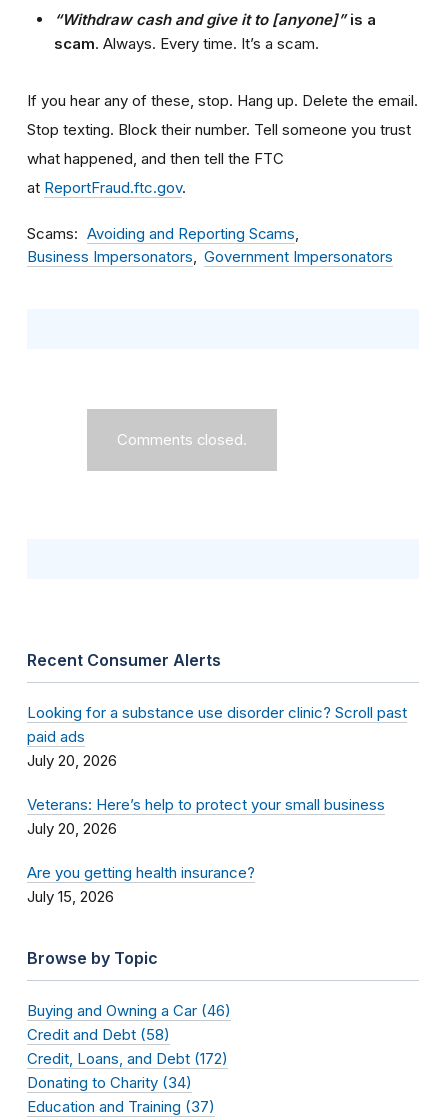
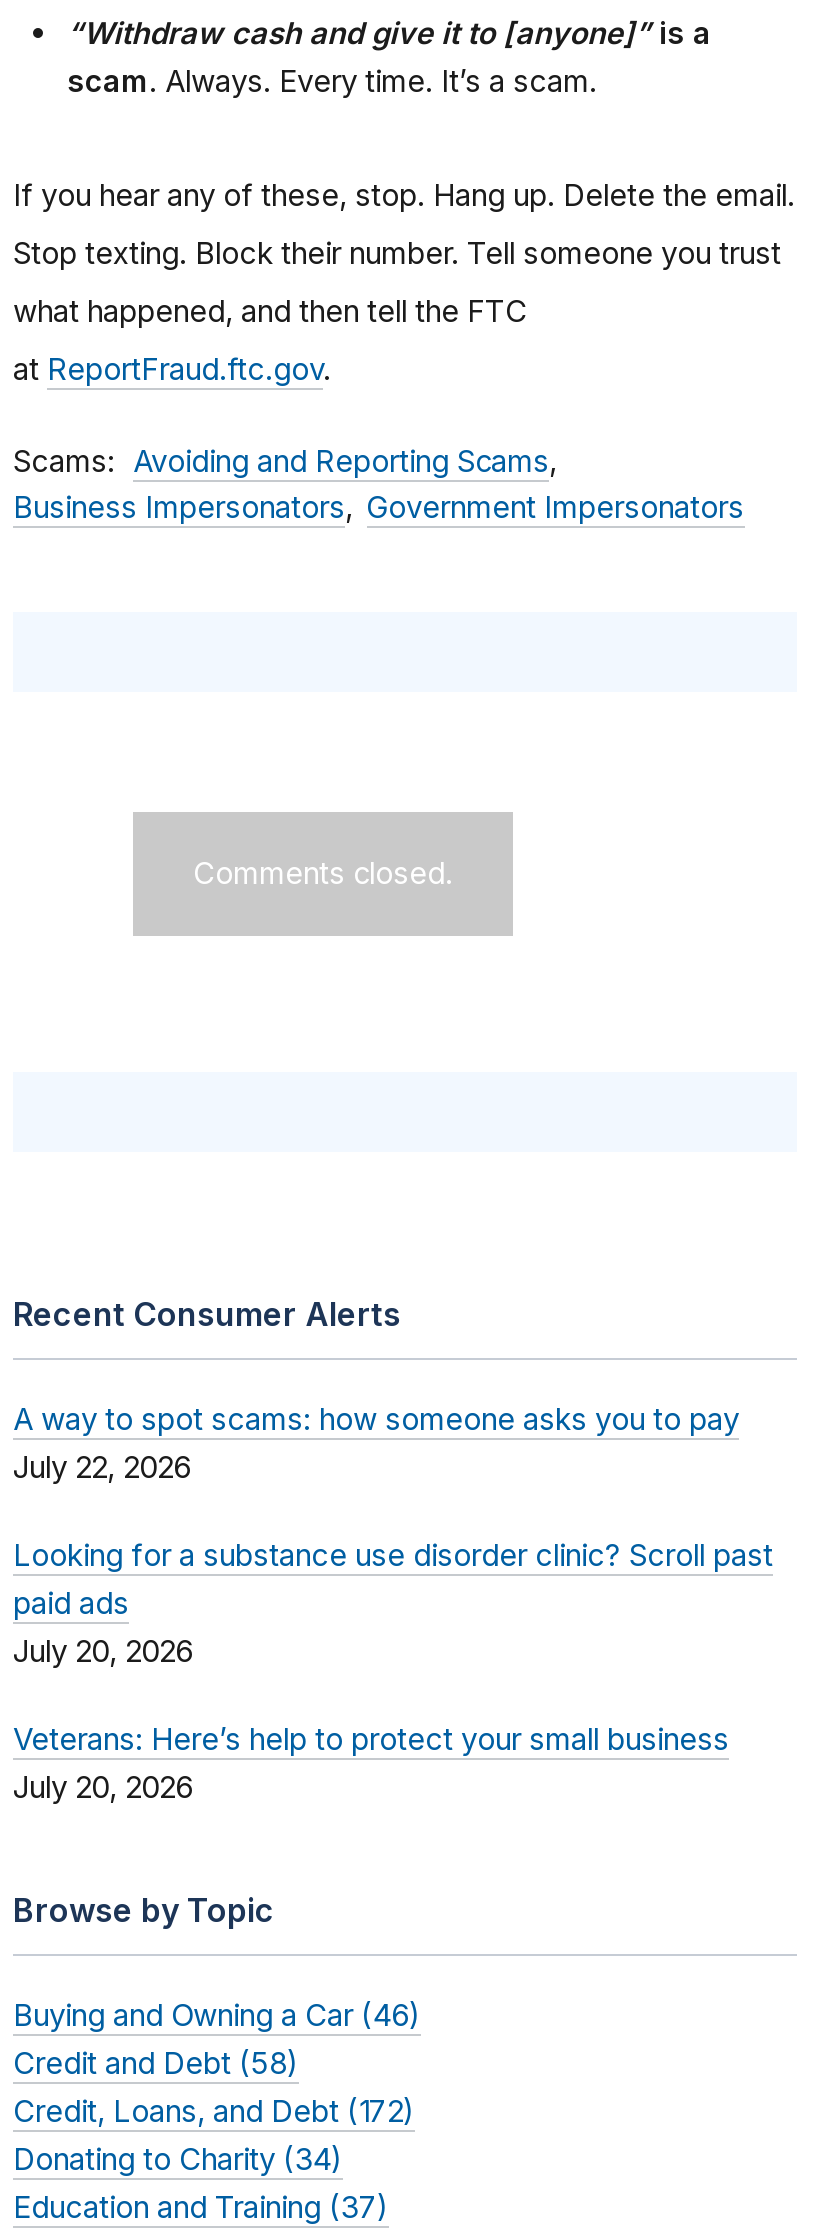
none -> [13,1399,739,1485] A way to spot scams: how someone asks you to pay | July 22, 2026
moved [27,702,407,837] -> [13,1535,773,1805]: Looking for a substance use disorder clinic? Scroll past | paid ads | July 20, 2026 | Veterans: Here’s help to protect your small business | July 20, 2026
[27,862,255,905] Are you getting health insurance? | July 15, 2026 -> none

